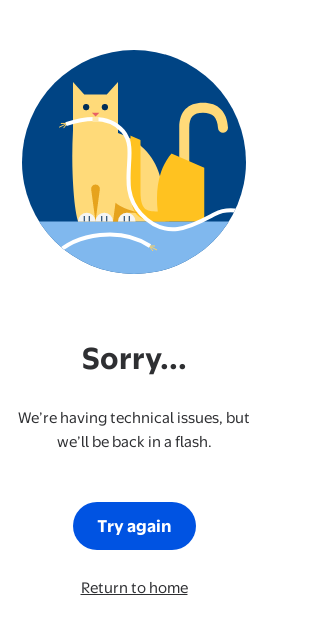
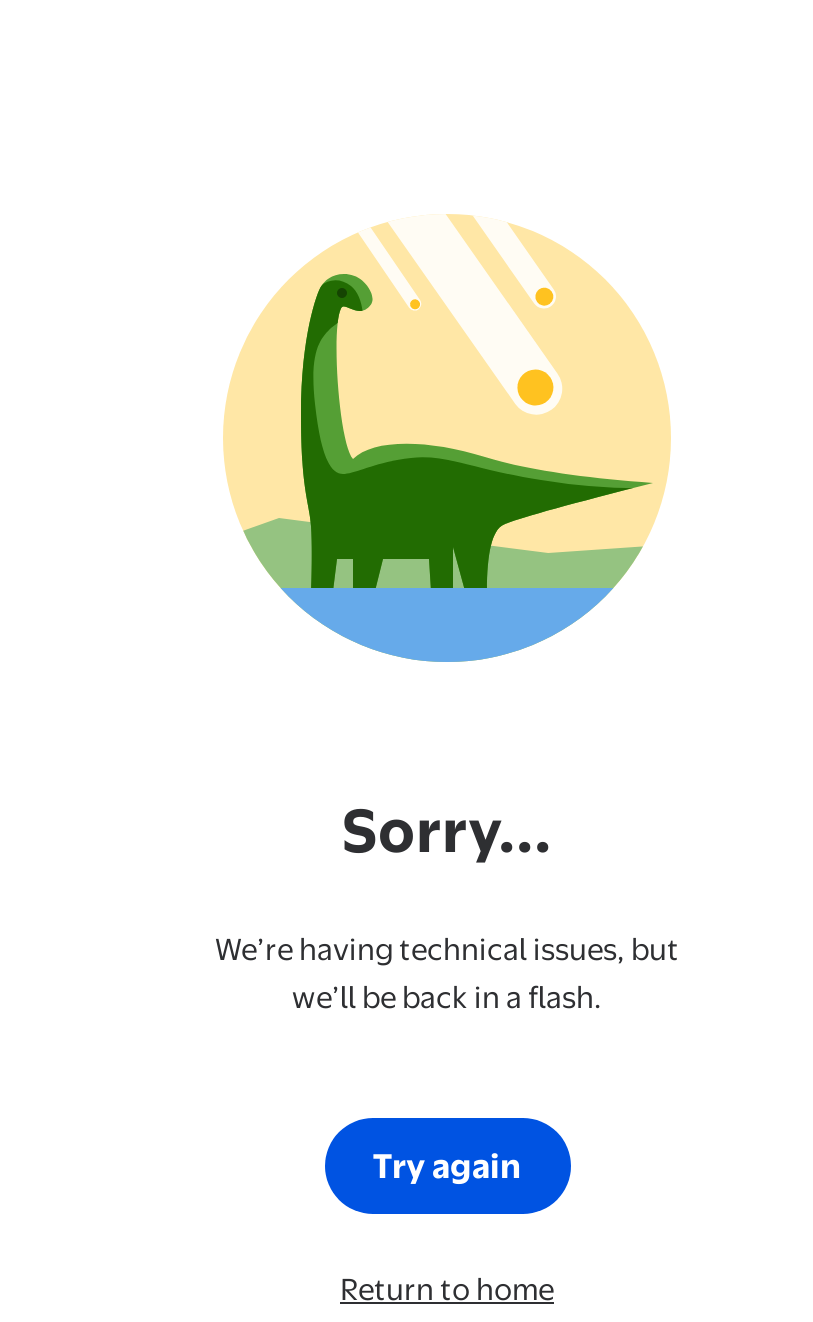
[21,49,247,252] [image] -> [223,214,671,616] [image]

